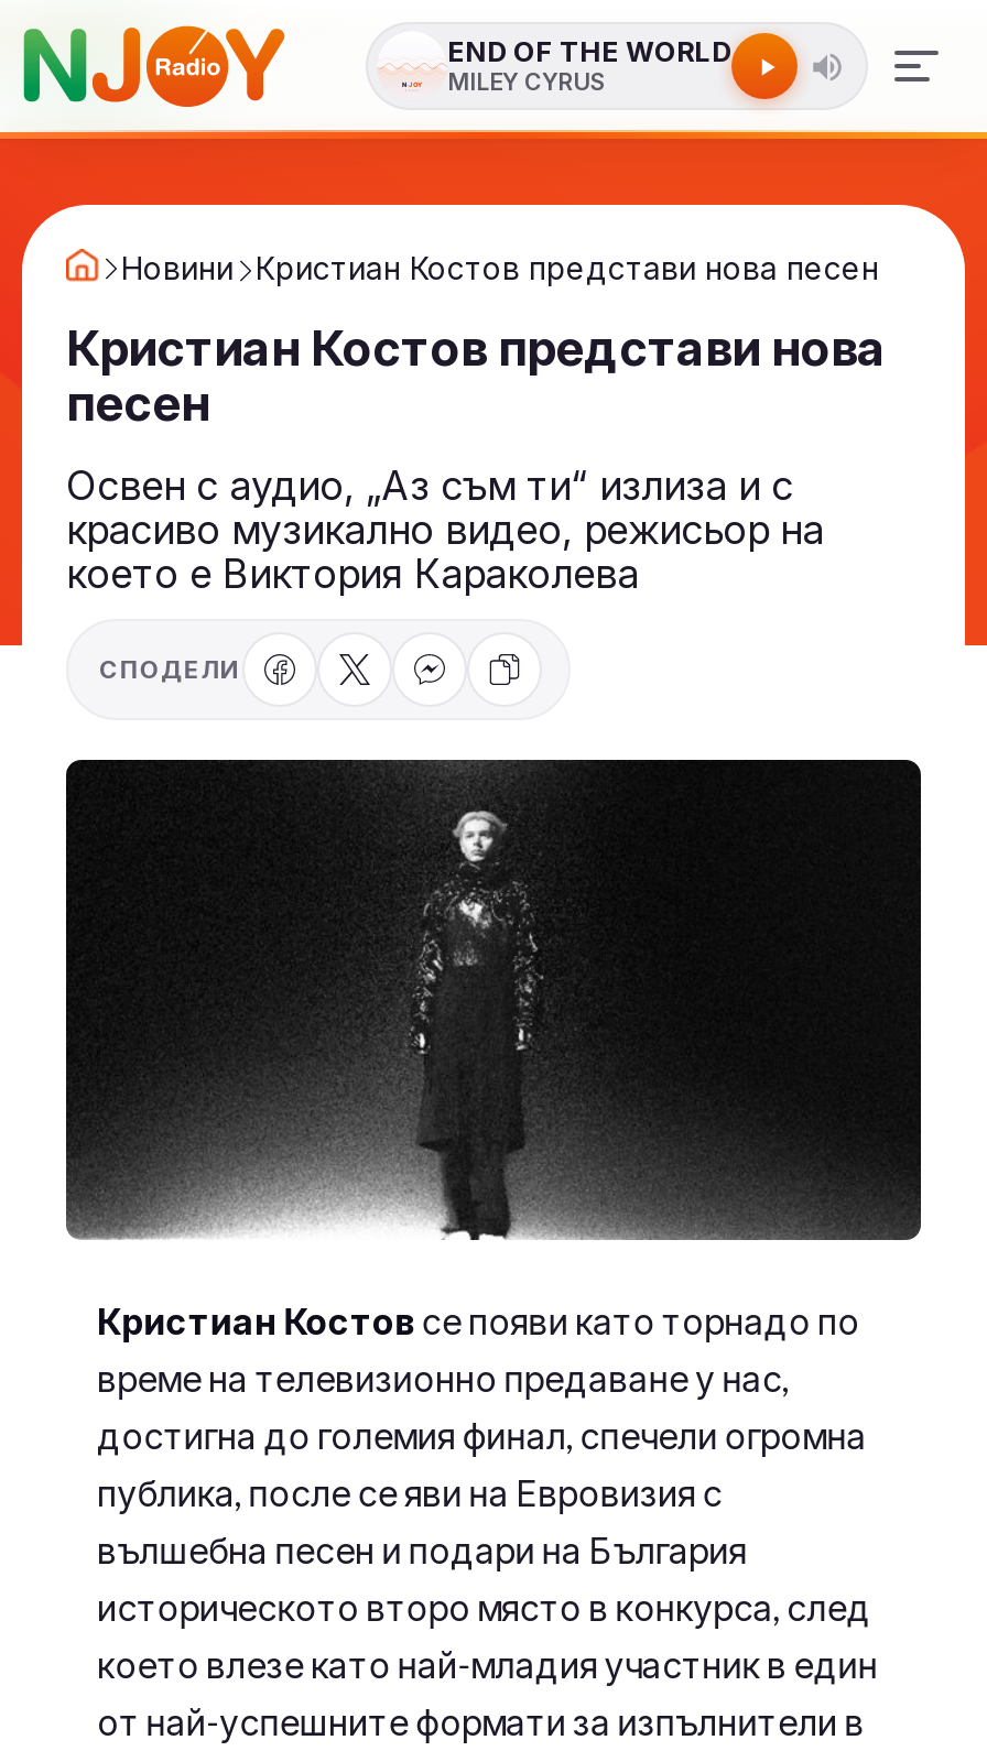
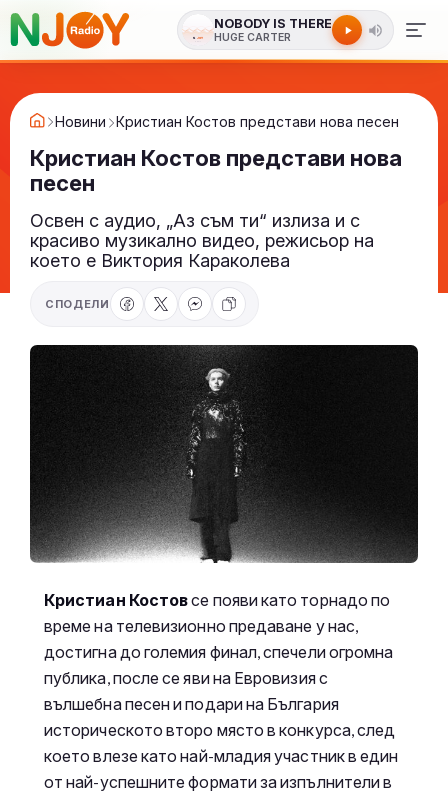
[447,34,731,96] END OF THE WORLD | MILEY CYRUS -> [214,15,332,43] NOBODY IS THERE | HUGE CARTER

